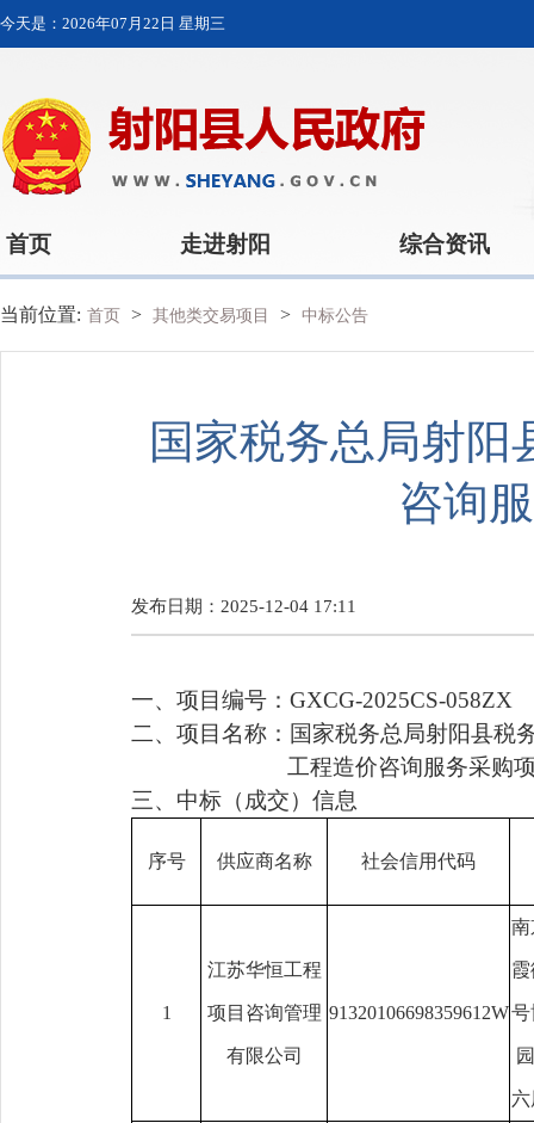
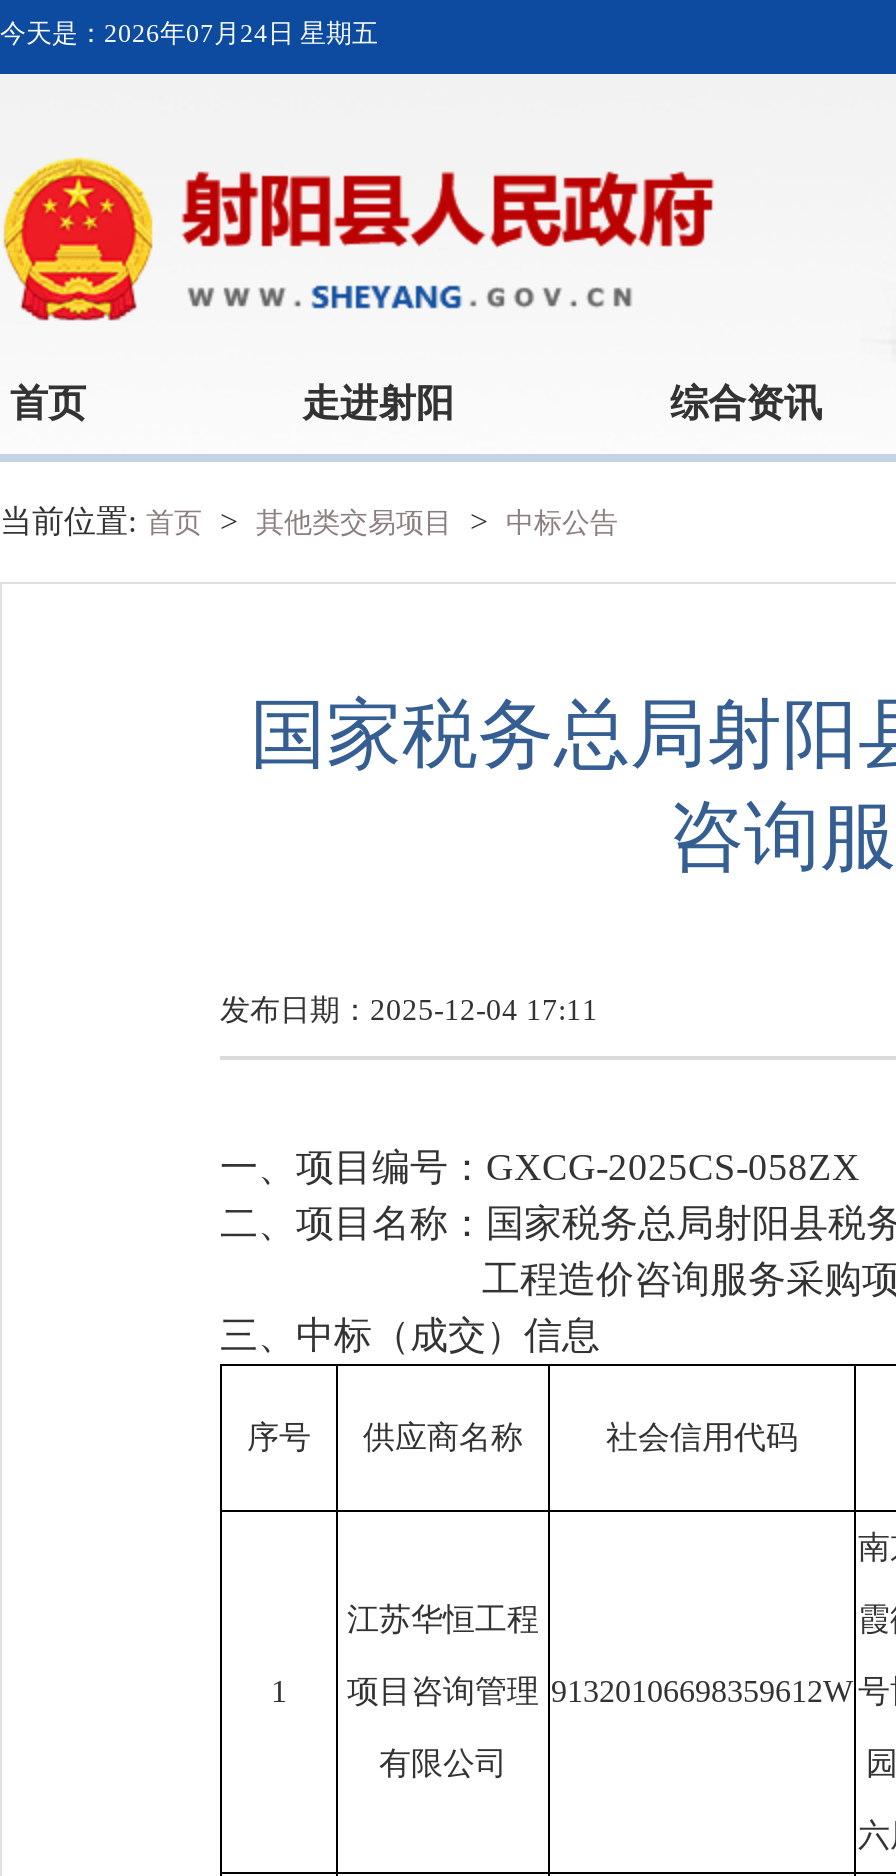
[0,14,225,32] 今天是：2026年07月22日 星期三 -> [0,18,378,48] 今天是：2026年07月24日 星期五

